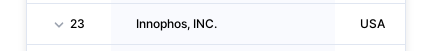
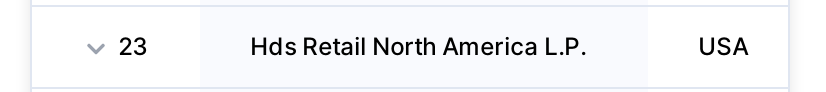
[136,16,217,31] Innophos, INC. -> [250,31,586,61] Hds Retail North America L.P.

